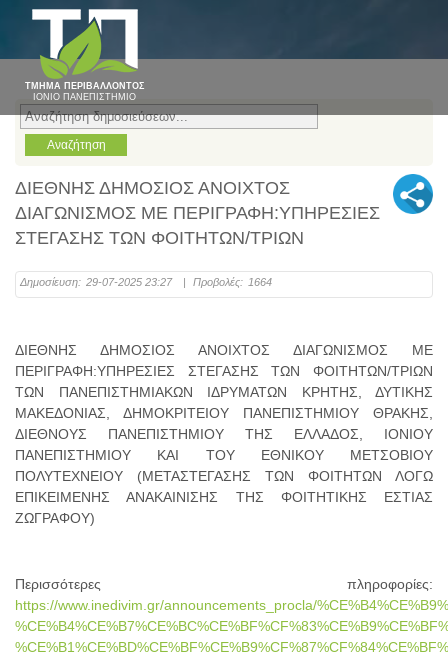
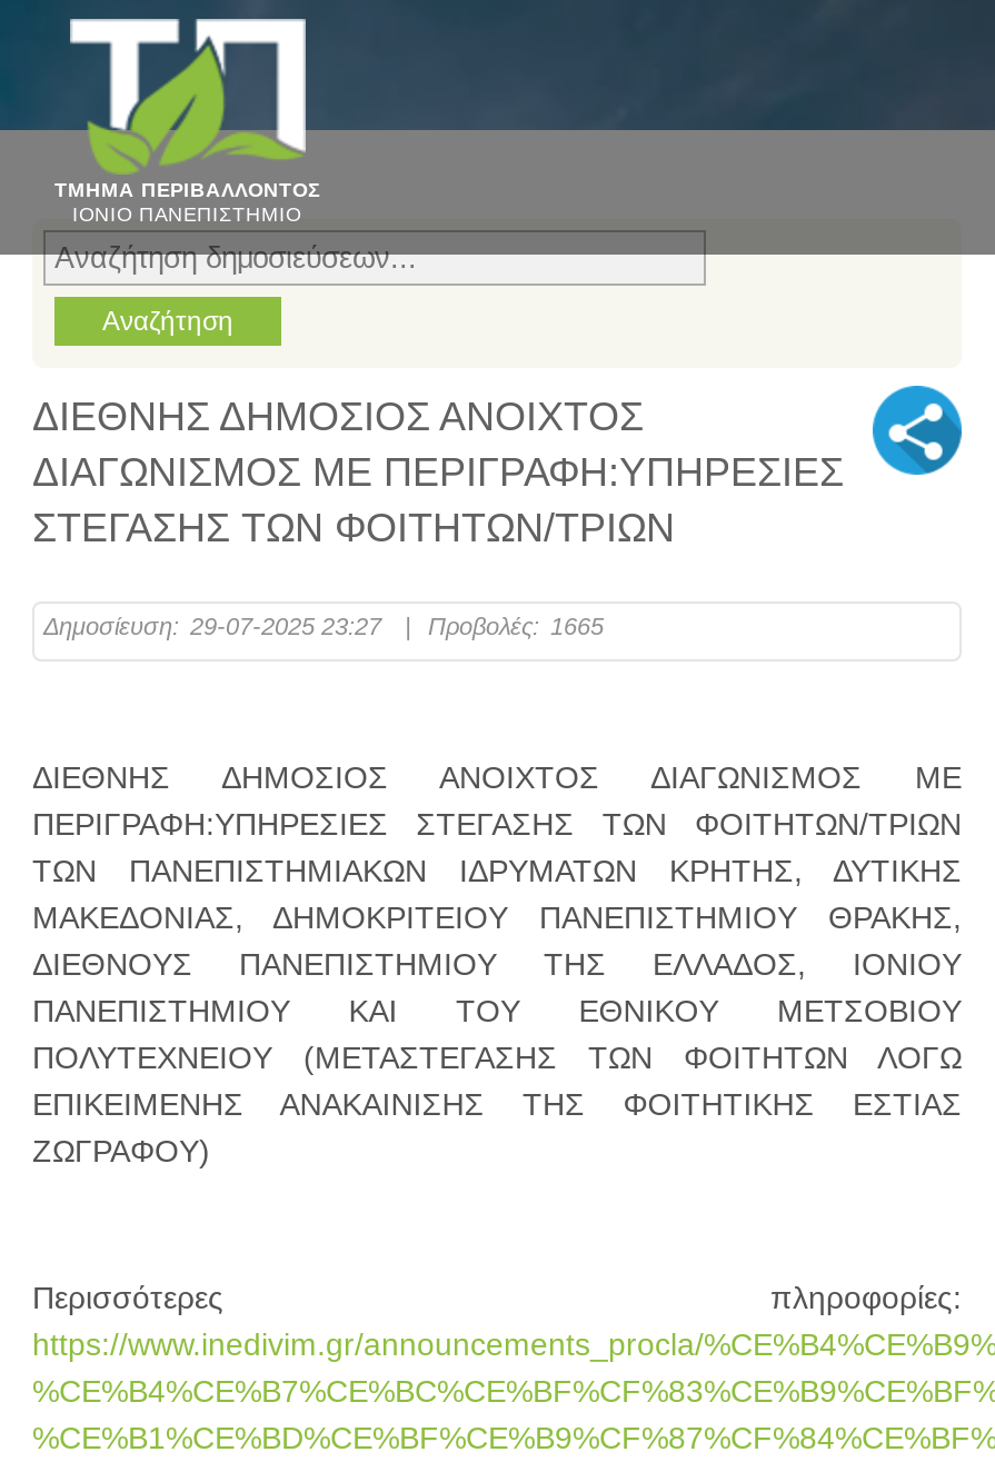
[193,276,272,288] Προβολές: 1664 -> [428,613,604,639] Προβολές: 1665

